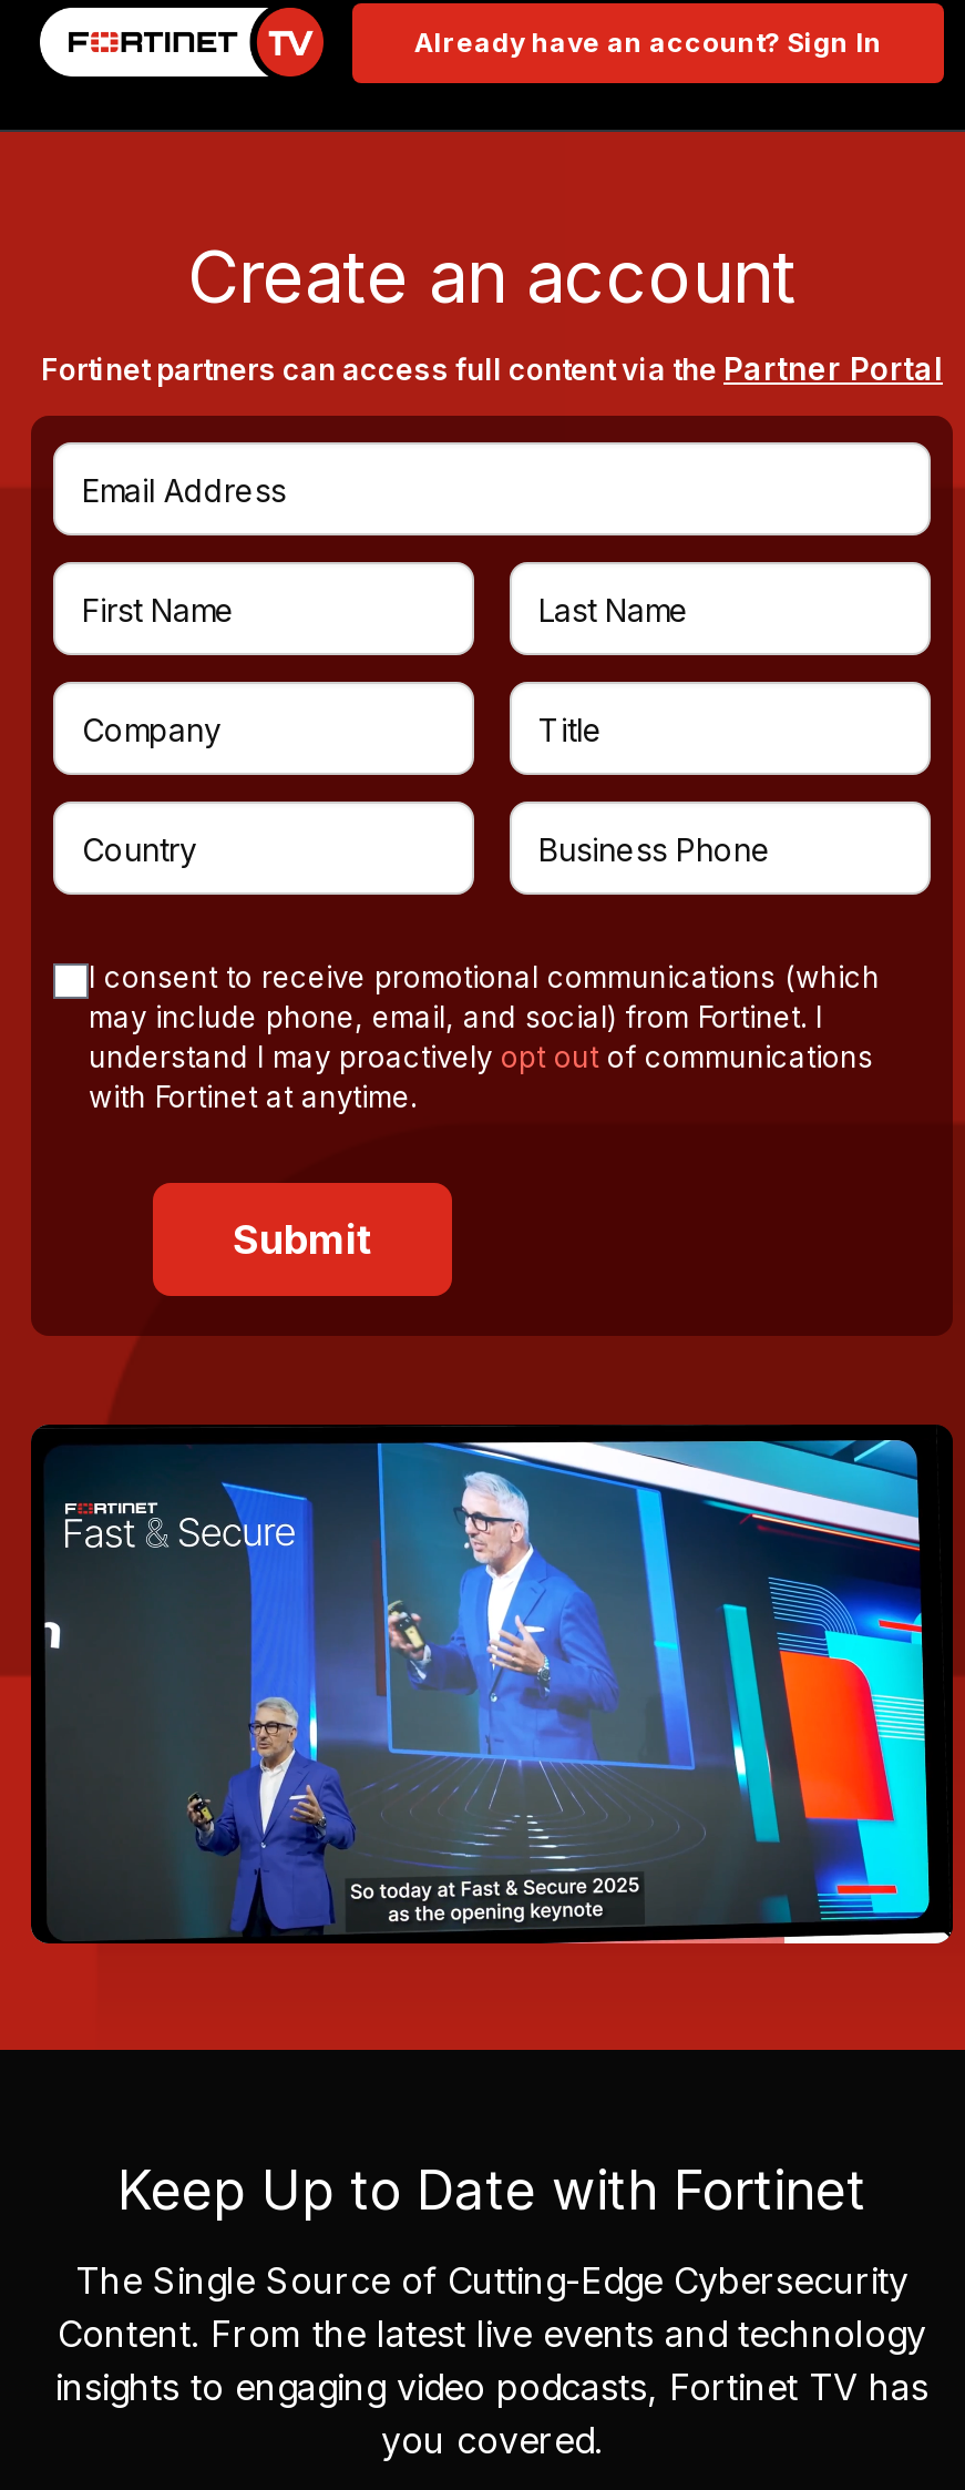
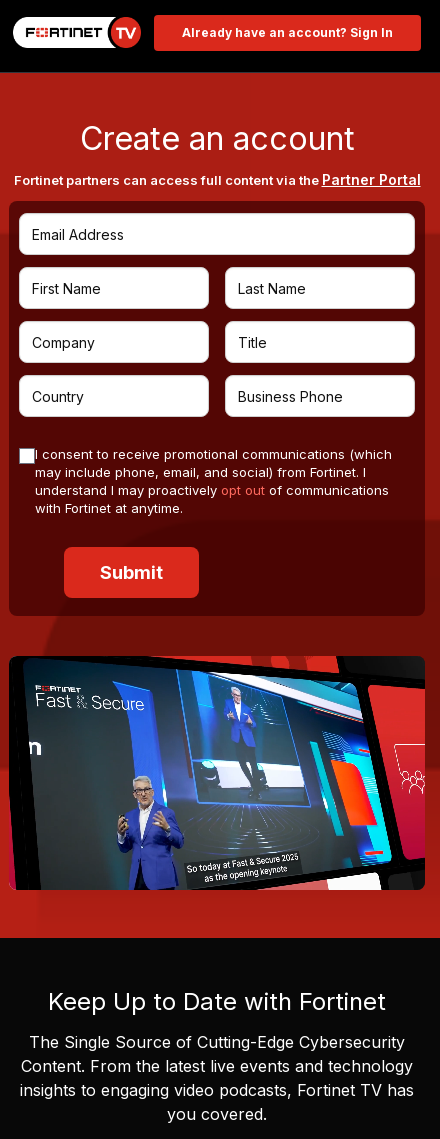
[29,1422,955,1946] [image] -> [9,655,426,891] [image]

